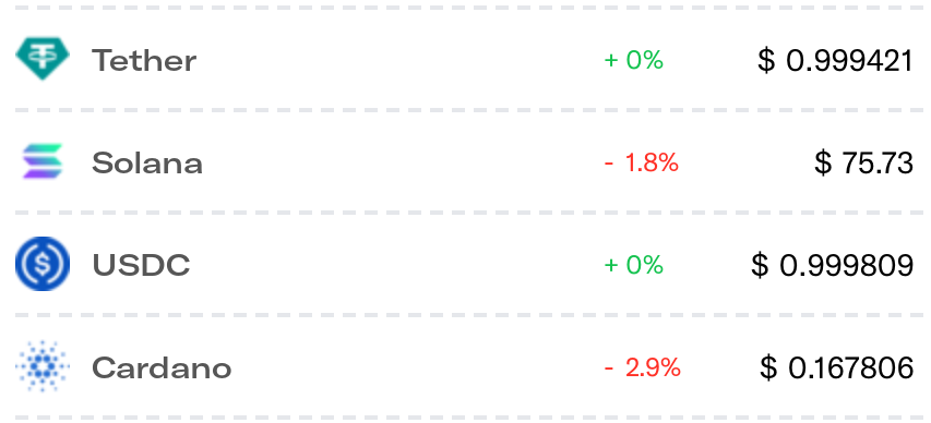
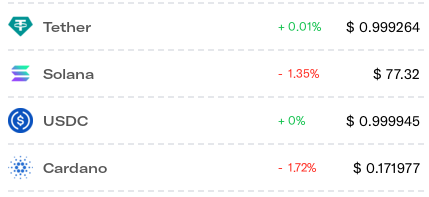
[626,41,663,74] 0% -> [288,18,321,33] 0.01%
[757,39,914,78] $ 0.999421 -> [346,17,420,35] $ 0.999264
[626,144,678,177] 1.8% -> [288,65,319,80] 1.35%
[814,142,914,181] $ 75.73 -> [373,64,420,82] $ 77.32
[750,244,914,283] $ 0.999809 -> [346,111,420,129] $ 0.999945
[626,349,680,382] 2.9% -> [288,159,316,174] 1.72%
[759,347,914,386] $ 0.167806 -> [353,158,420,176] $ 0.171977

